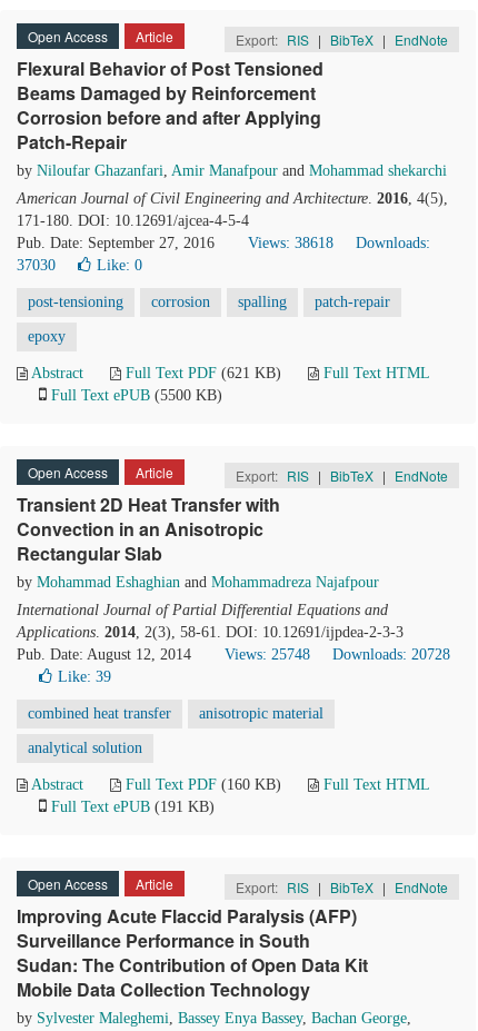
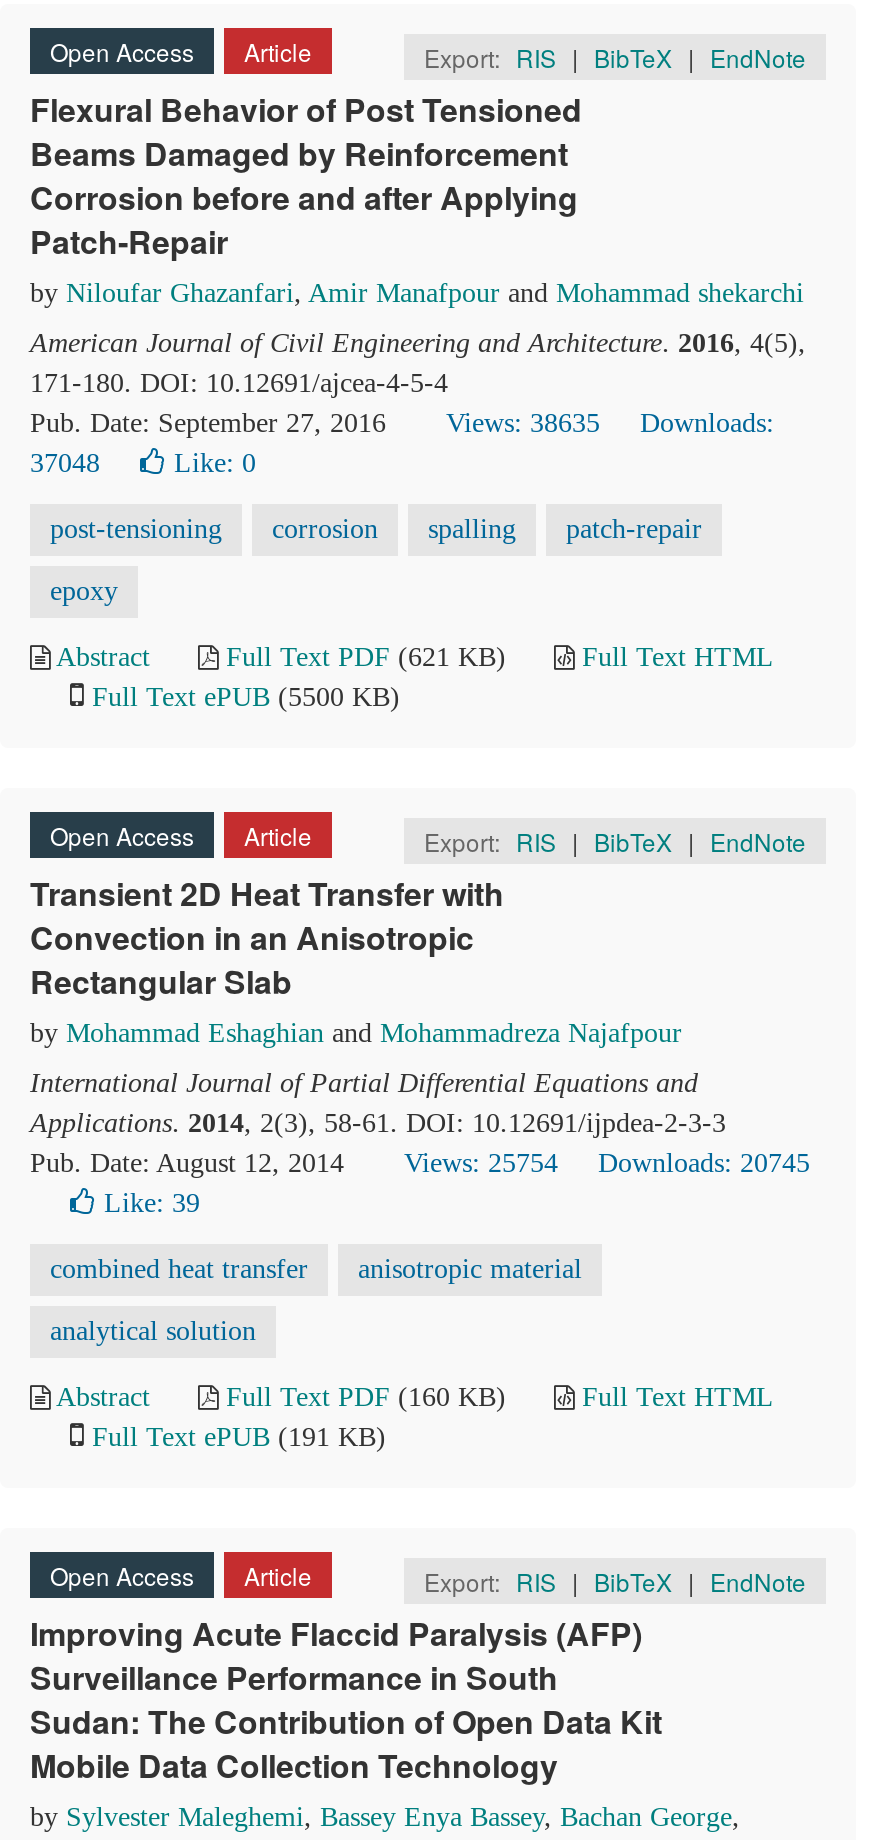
[17,235,430,251] Pub. Date: September 27, 2016 Views: 38618 Downloads: -> [30,408,774,438] Pub. Date: September 27, 2016 Views: 38635 Downloads:
[17,257,56,274] 37030 -> [30,448,100,478] 37048
[225,646,310,663] Views: 25748 -> [404,1148,558,1178] Views: 25754
[332,646,450,663] Downloads: 20728 -> [598,1148,810,1178] Downloads: 20745

